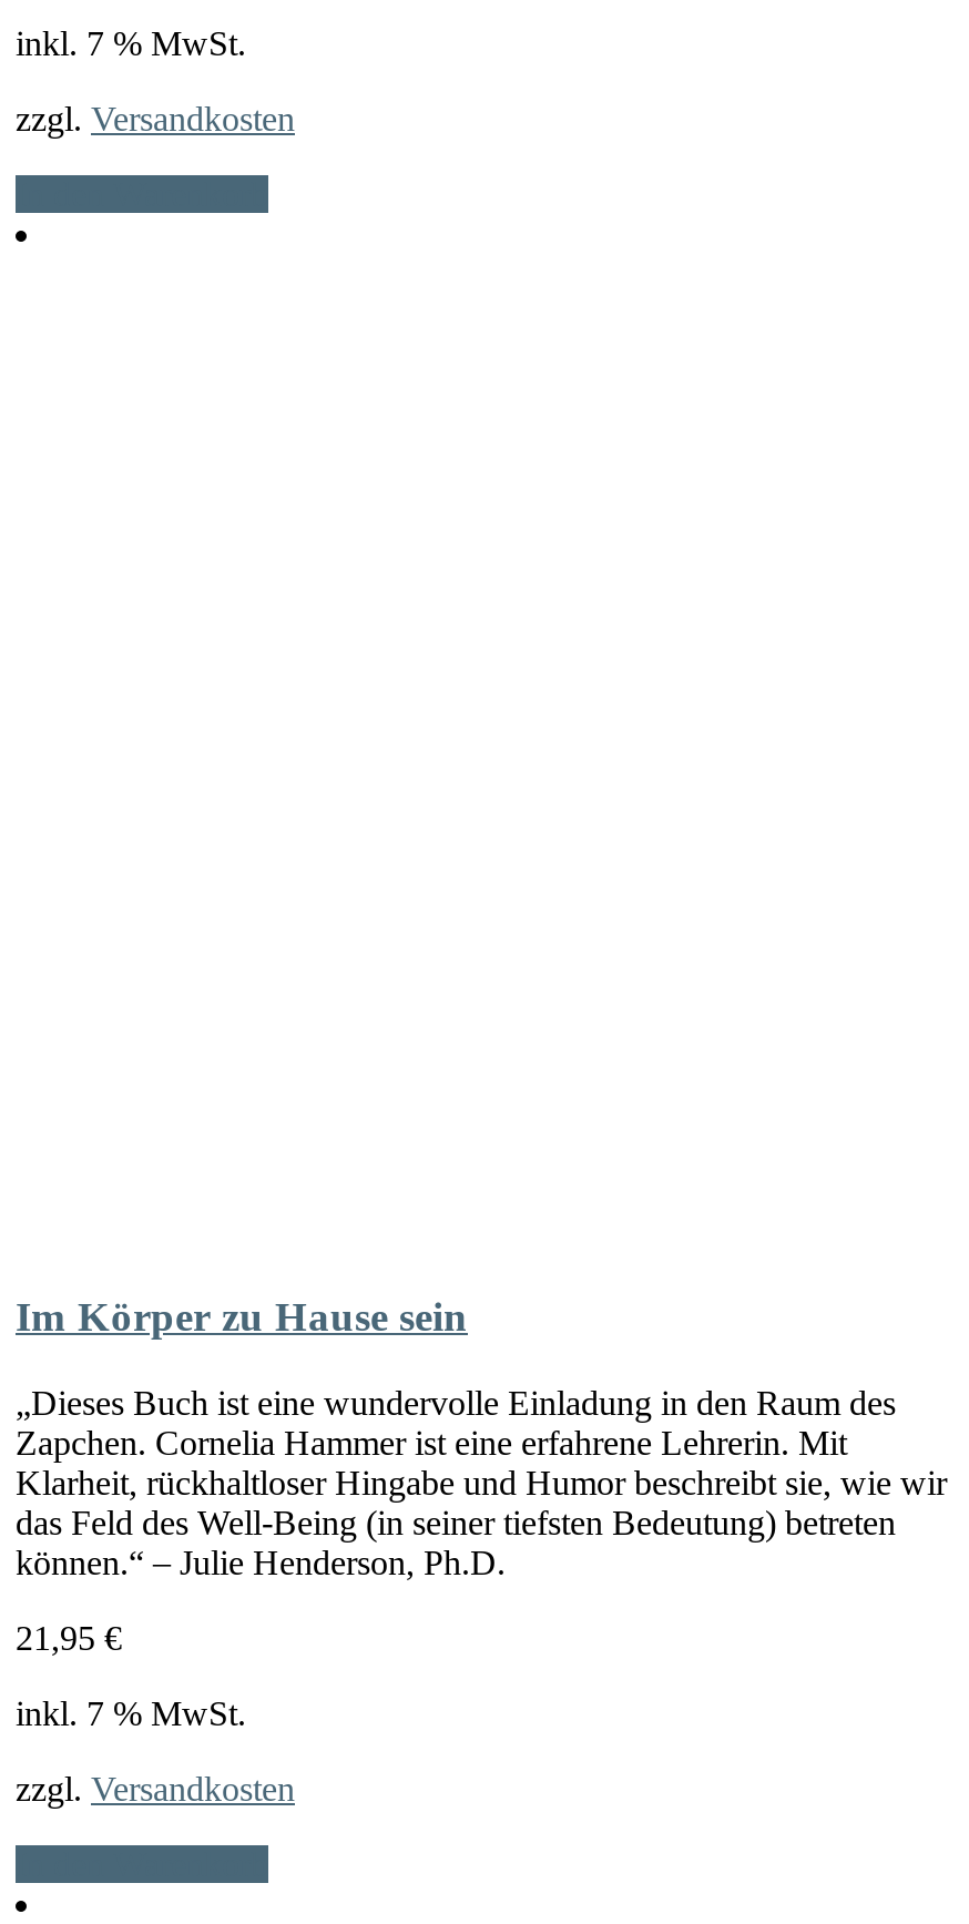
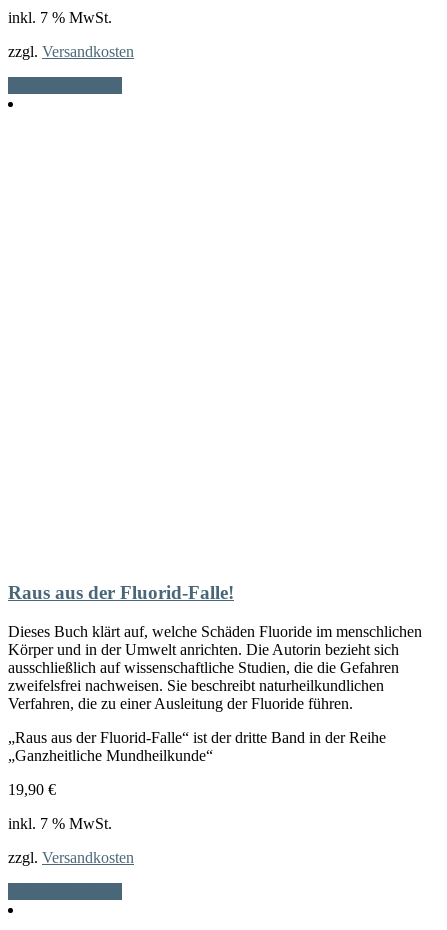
[16,1294,947,1657] Im Körper zu Hause sein | „Dieses Buch ist eine wundervolle Einladung in den Raum des | Zapchen. Cornelia Hammer ist eine erfahrene Lehrerin. Mit | Klarheit, rückhaltloser Hingabe und Humor beschreibt sie, wie wir | das Feld des Well-Being (in seiner tiefsten Bedeutung) betreten | können.“ – Julie Henderson, Ph.D. | 21,95 € -> [8,582,422,798] Raus aus der Fluorid-Falle! | Dieses Buch klärt auf, welche Schäden Fluoride im menschlichen | Körper und in der Umwelt anrichten. Die Autorin bezieht sich | ausschließlich auf wissenschaftliche Studien, die die Gefahren | zweifelsfrei nachweisen. Sie beschreibt naturheilkundlichen | Verfahren, die zu einer Ausleitung der Fluoride führen. | „Raus aus der Fluorid-Falle“ ist der dritte Band in der Reihe | „Ganzheitliche Mundheilkunde“ | 19,90 €

